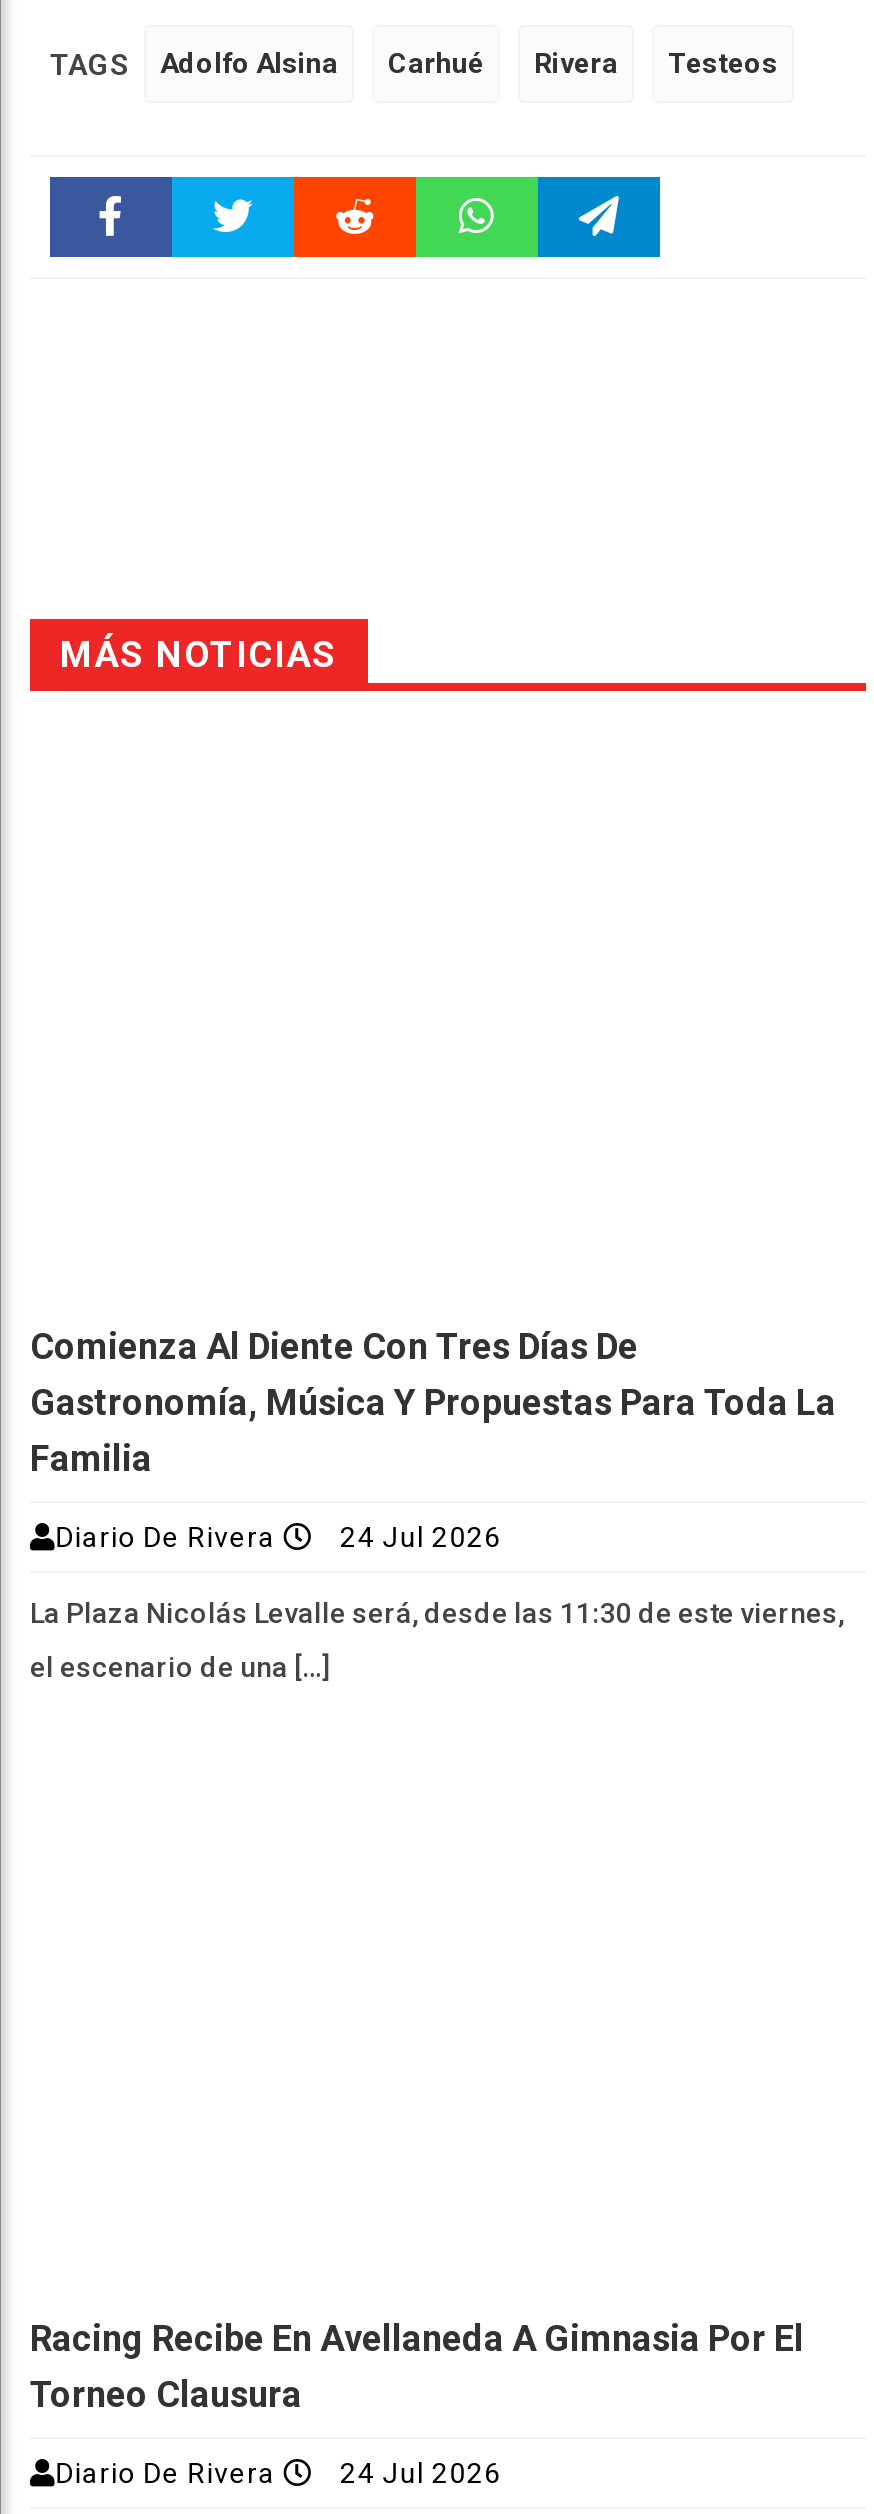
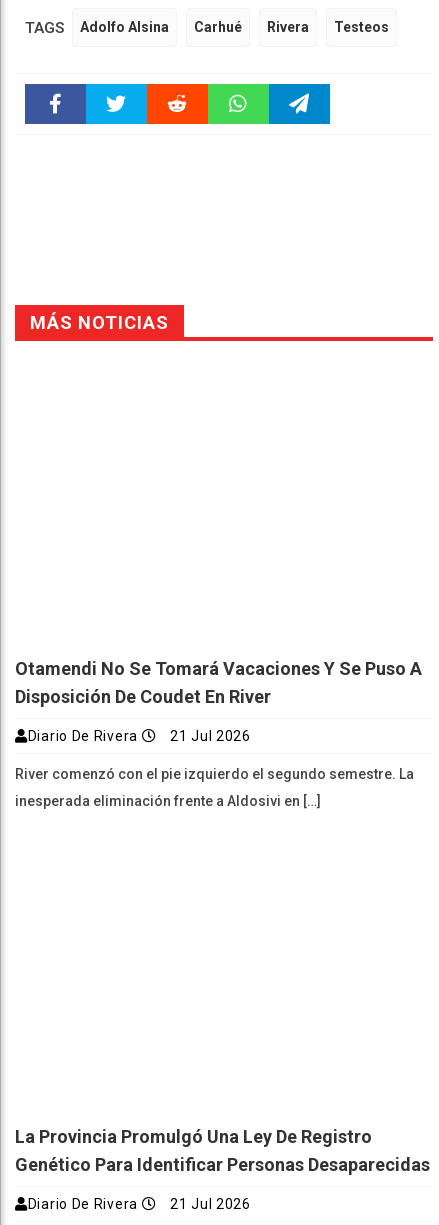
[30,1324,836,1478] Comienza Al Diente Con Tres Días De | Gastronomía, Música Y Propuestas Para Toda La | Familia -> [15,658,422,707] Otamendi No Se Tomará Vacaciones Y Se Puso A | Disposición De Coudet En River
[55,1520,501,1552] Diario De Rivera 24 Jul 2026 -> [28,728,251,744] Diario De Rivera 21 Jul 2026
[30,1596,844,1628] La Plaza Nicolás Levalle será, desde las 11:30 de este viernes, -> [15,766,414,782] River comenzó con el pie izquierdo el segundo semestre. La
[30,1650,330,1682] el escenario de una […] -> [15,793,321,809] inesperada eliminación frente a Aldosivi en […]
[30,2318,804,2416] Racing Recibe En Avellaneda A Gimnasia Por El | Torneo Clausura -> [15,1126,430,1175] La Provincia Promulgó Una Ley De Registro | Genético Para Identificar Personas Desaparecidas
[55,2458,501,2490] Diario De Rivera 24 Jul 2026 -> [28,1196,251,1212] Diario De Rivera 21 Jul 2026

